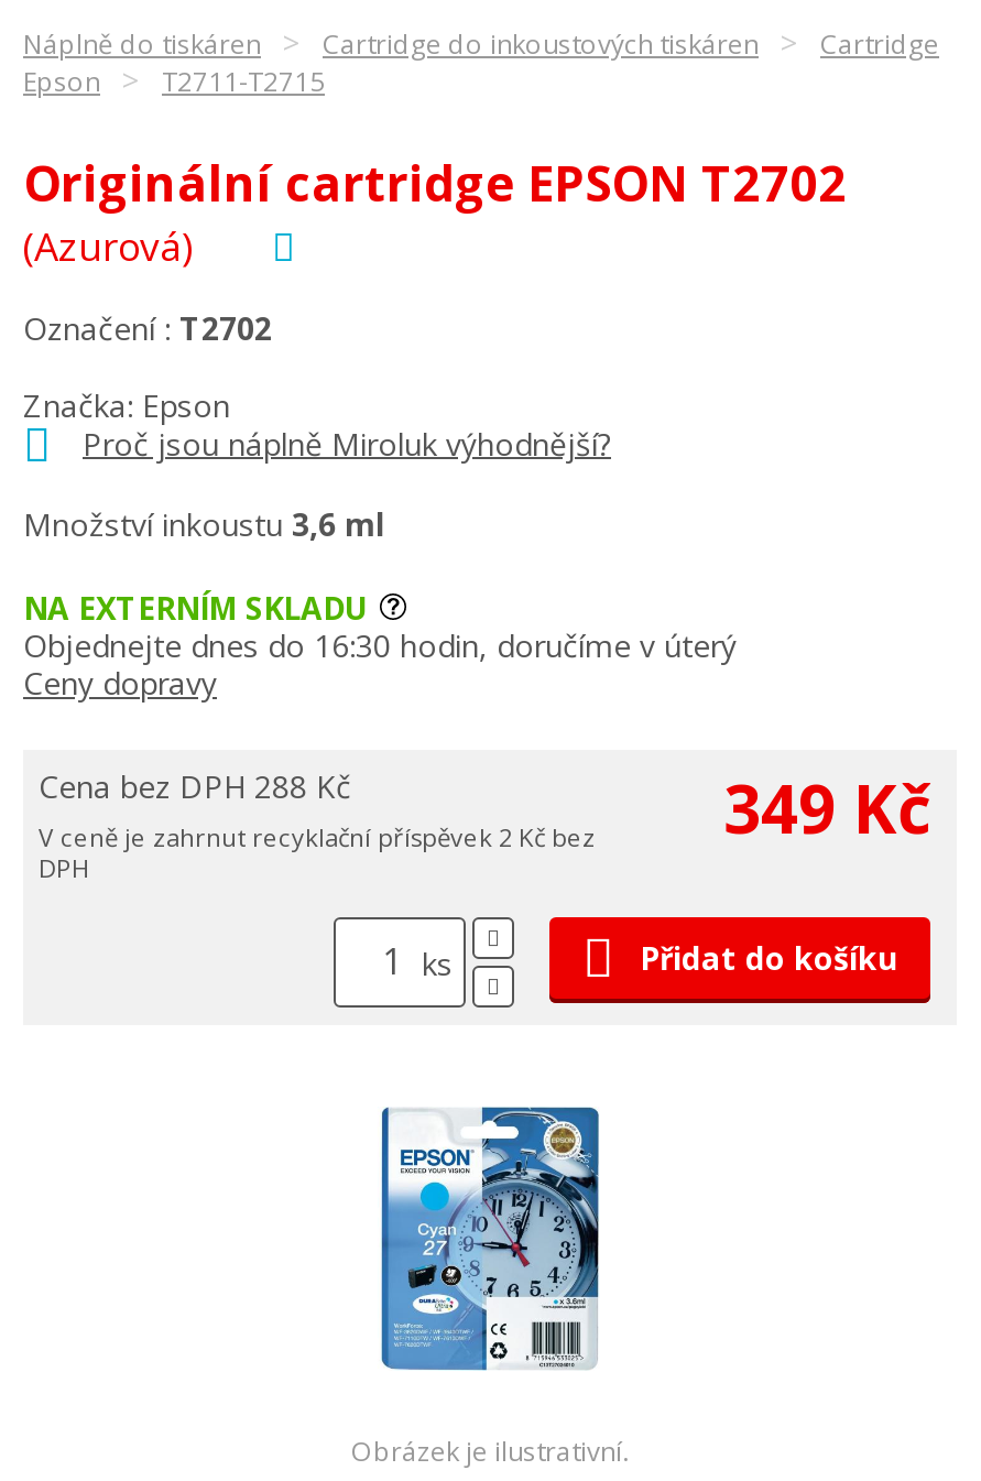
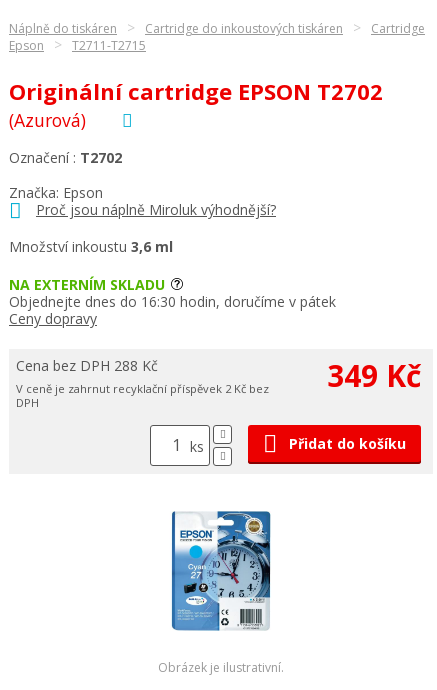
[23,623,737,665] Objednejte dnes do 16:30 hodin, doručíme v úterý -> [9,291,336,310] Objednejte dnes do 16:30 hodin, doručíme v pátek

